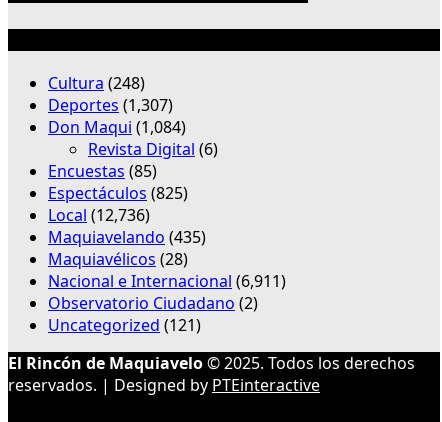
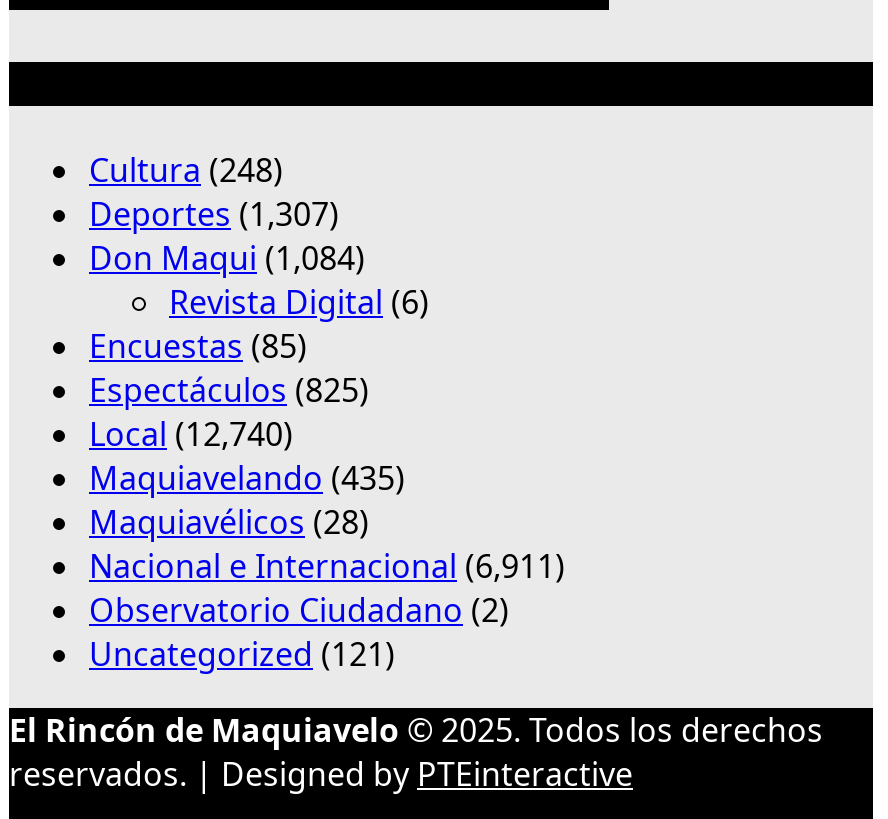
[48,204,150,226] Local (12,736) -> [89,412,293,456] Local (12,740)

